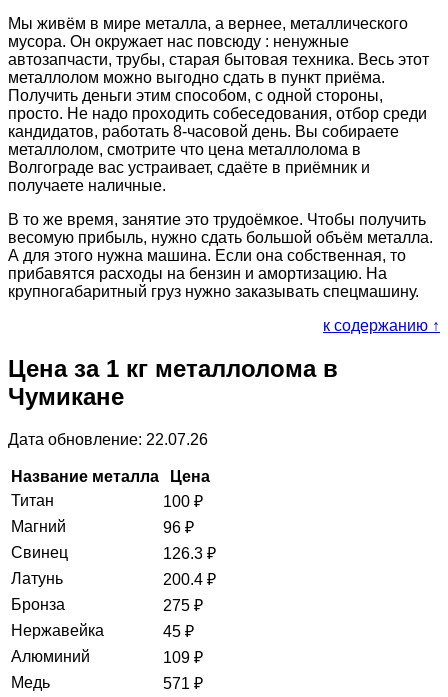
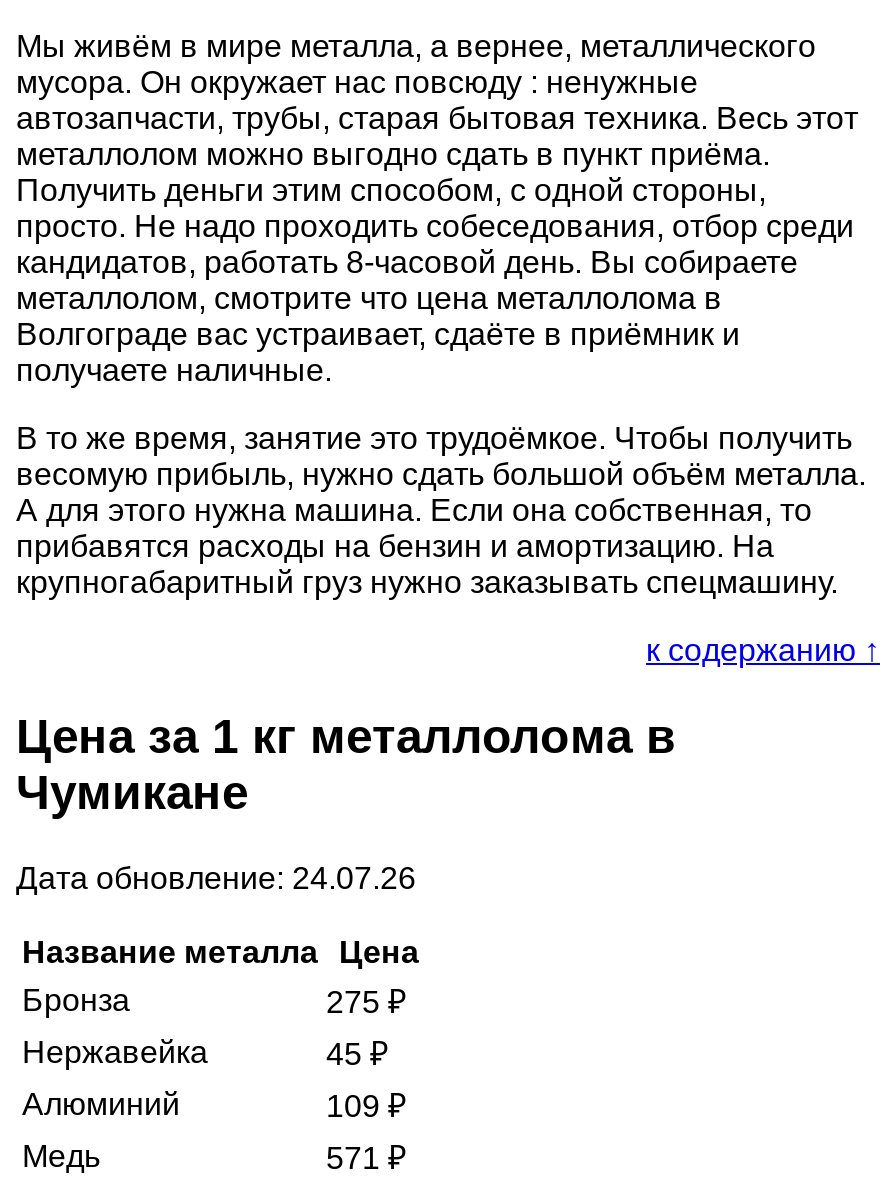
[8,430,208,447] Дата обновление: 22.07.26 -> [16,860,416,894] Дата обновление: 24.07.26
[11,491,216,587] Титан | 100 ₽ | Магний | 96 ₽ | Свинец | 126.3 ₽ | Латунь | 200.4 ₽ -> none

